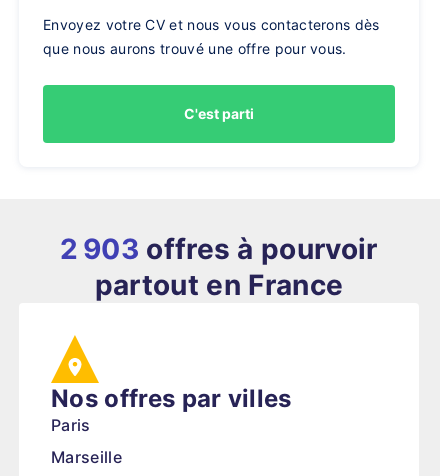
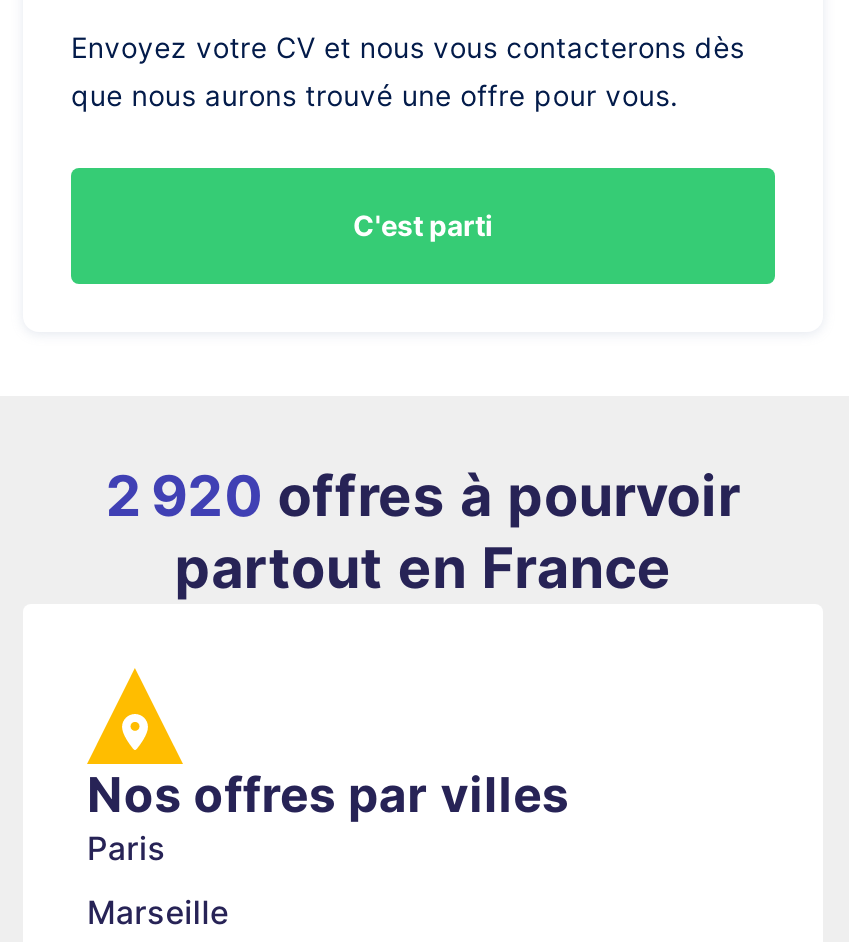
[60,232,378,266] 2 903 offres à pourvoir -> [106,462,740,530] 2 920 offres à pourvoir

